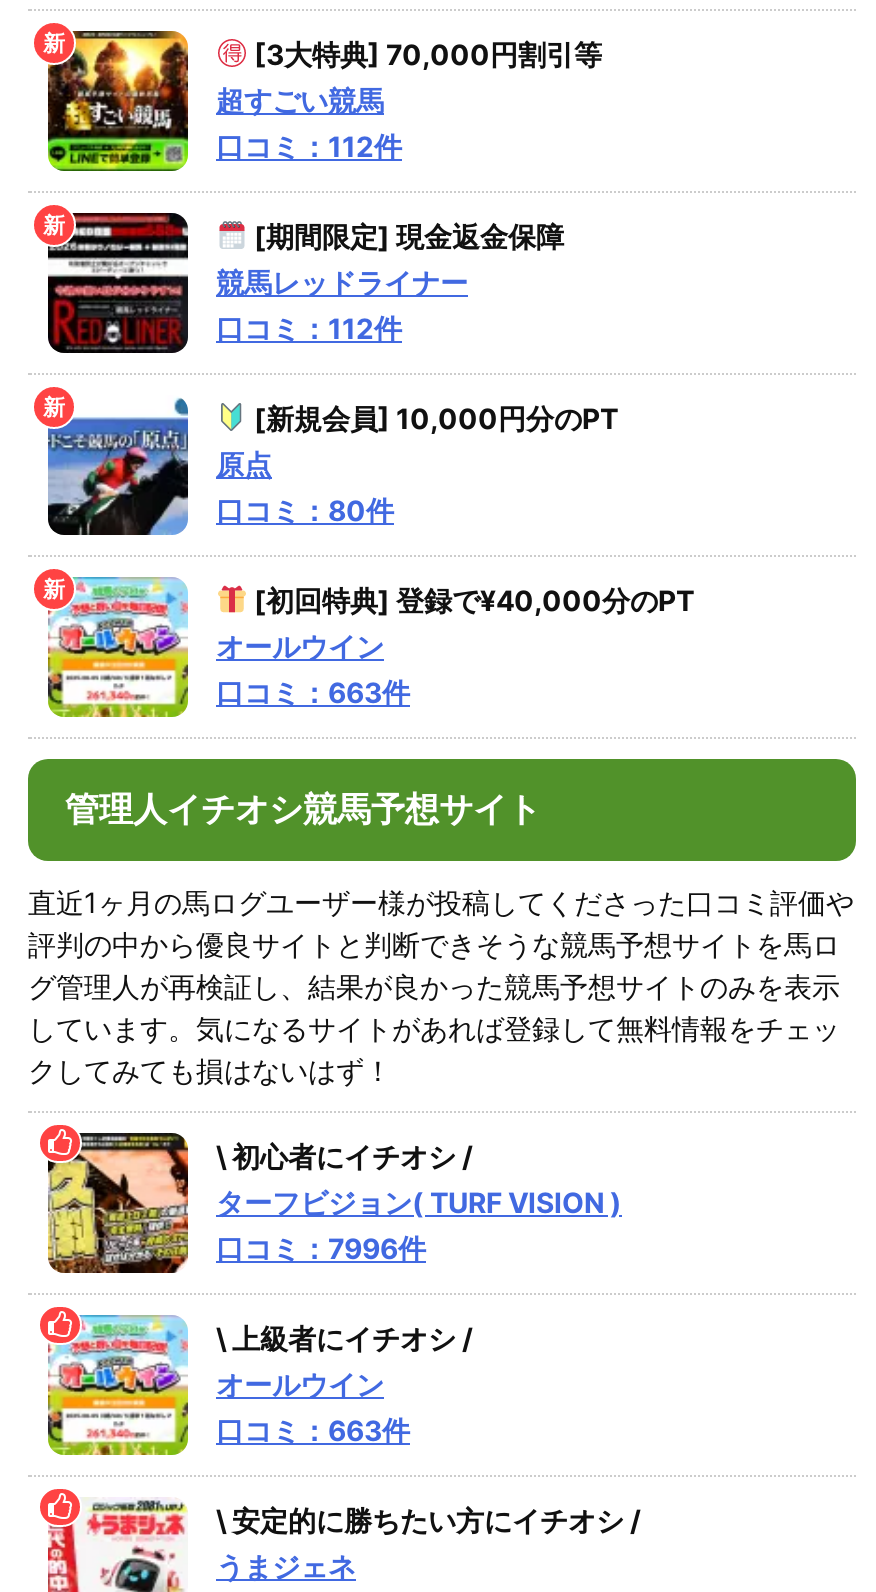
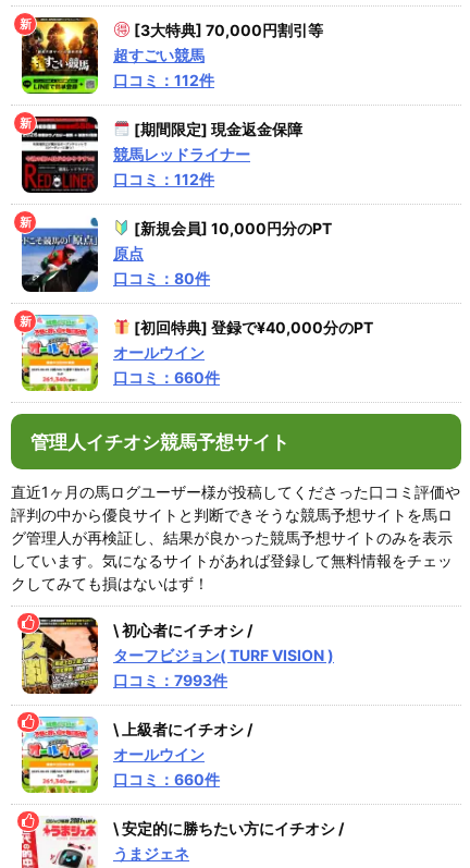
[216,674,410,708] 口コミ：663件 -> [113,368,220,386] 口コミ：660件
[216,1231,426,1265] 口コミ：7996件 -> [113,671,227,690] 口コミ：7993件
[216,1413,410,1447] 口コミ：663件 -> [113,770,220,789] 口コミ：660件

